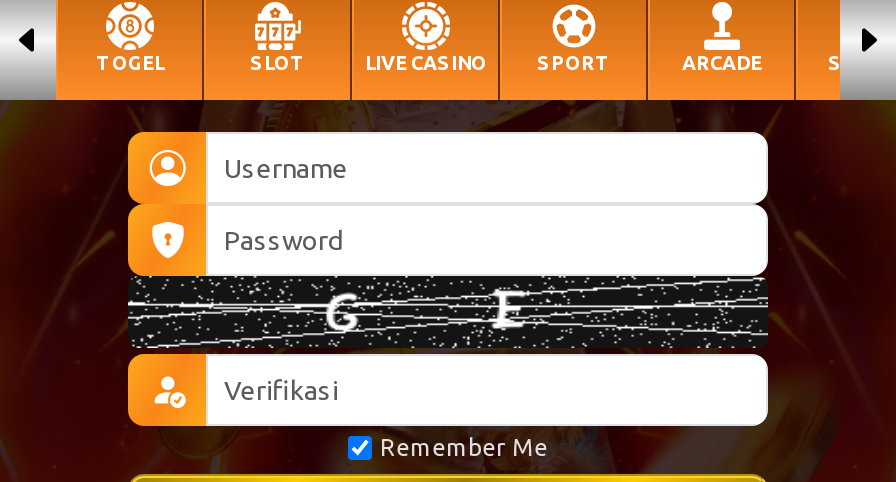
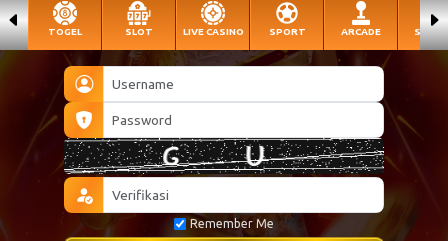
[126,276,764,348] [image] -> [64,137,384,174] [image]

